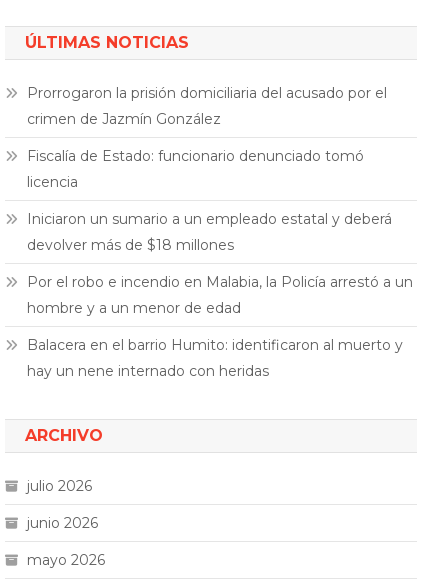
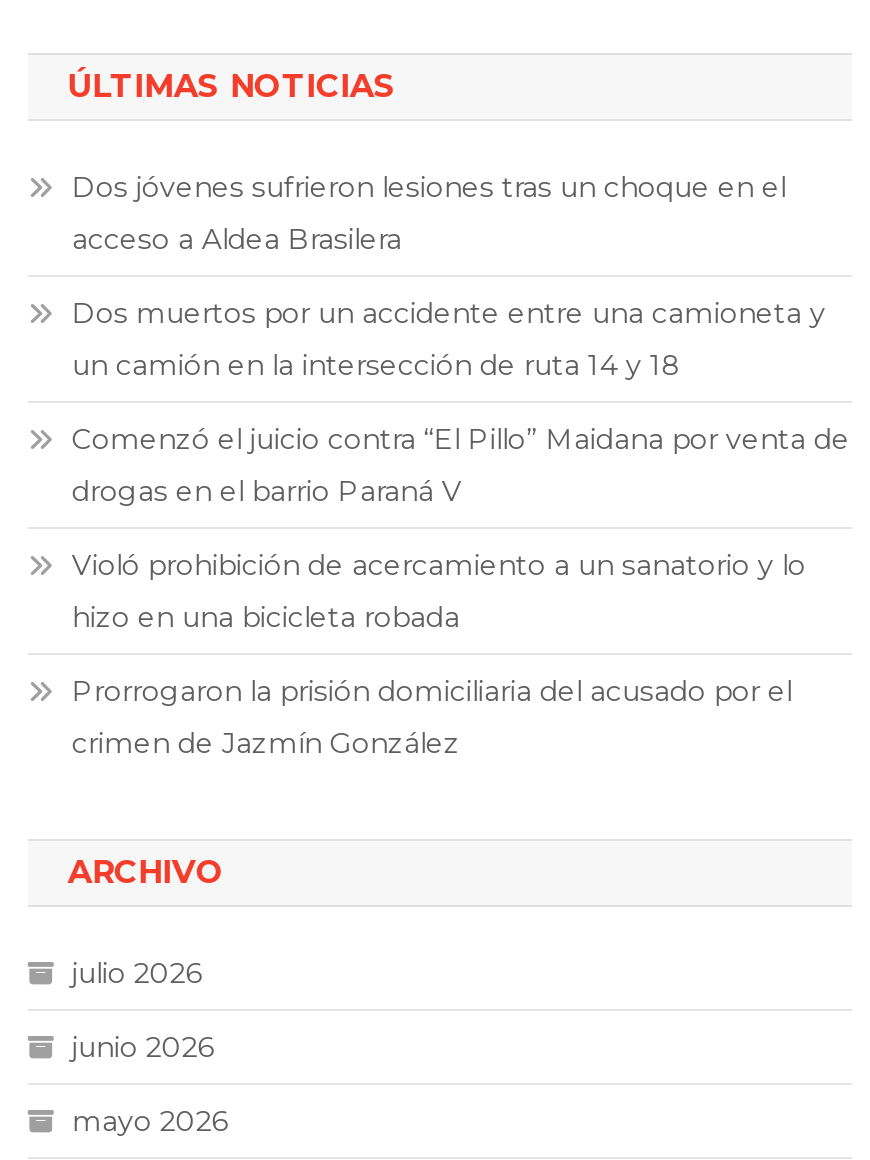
none -> [72,168,850,634] Dos jóvenes sufrieron lesiones tras un choque en el | acceso a Aldea Brasilera | Dos muertos por un accidente entre una camioneta y | un camión en la intersección de ruta 14 y 18 | Comenzó el juicio contra “El Pillo” Maidana por venta de | drogas en el barrio Paraná V | Violó prohibición de acercamiento a un sanatorio y lo | hizo en una bicicleta robada
moved [27,84,387,128] -> [72,672,792,760]: Prorrogaron la prisión domiciliaria del acusado por el | crimen de Jazmín González
[27,147,413,380] Fiscalía de Estado: funcionario denunciado tomó | licencia | Iniciaron un sumario a un empleado estatal y deberá | devolver más de $18 millones | Por el robo e incendio en Malabia, la Policía arrestó a un | hombre y a un menor de edad | Balacera en el barrio Humito: identificaron al muerto y | hay un nene internado con heridas -> none

